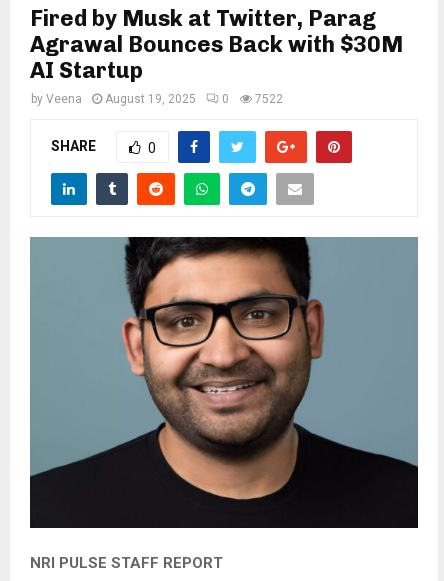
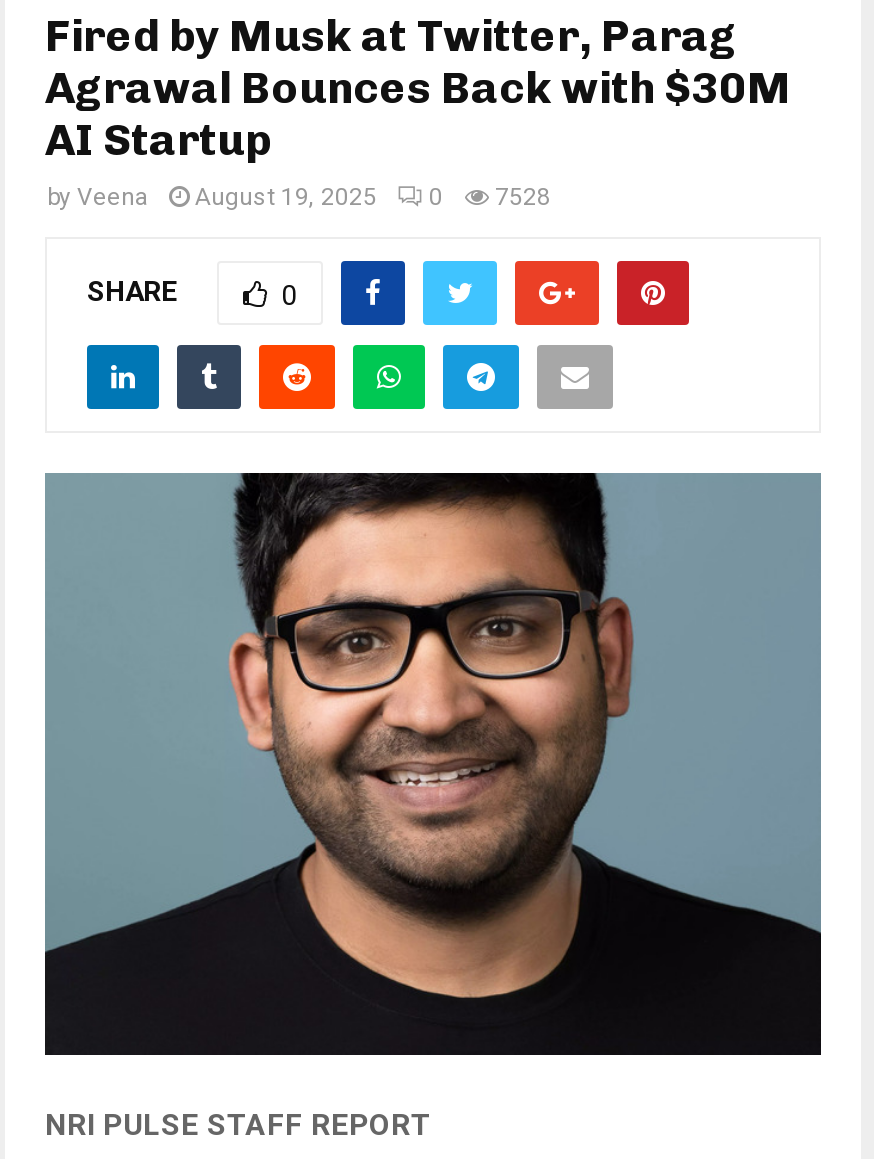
[31,92,283,106] by Veena August 19, 2025 0 7522 -> [47,183,551,211] by Veena August 19, 2025 0 7528

